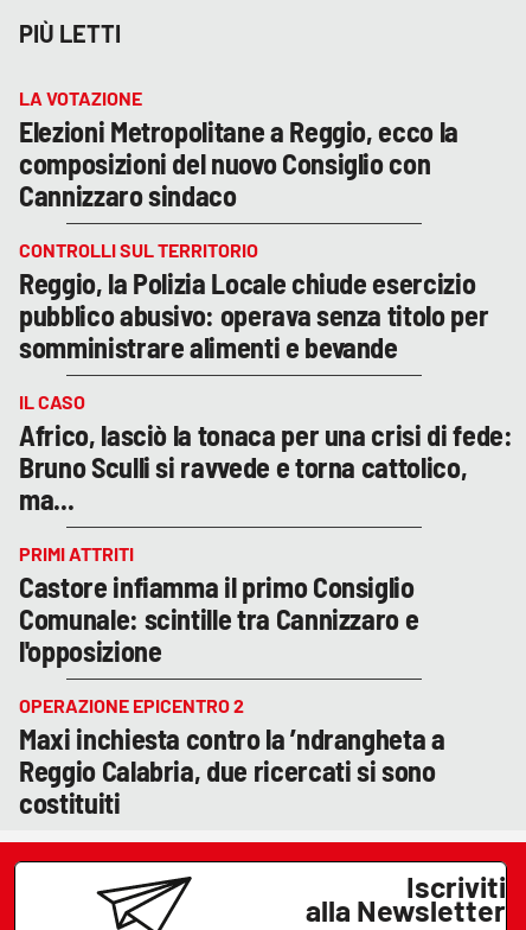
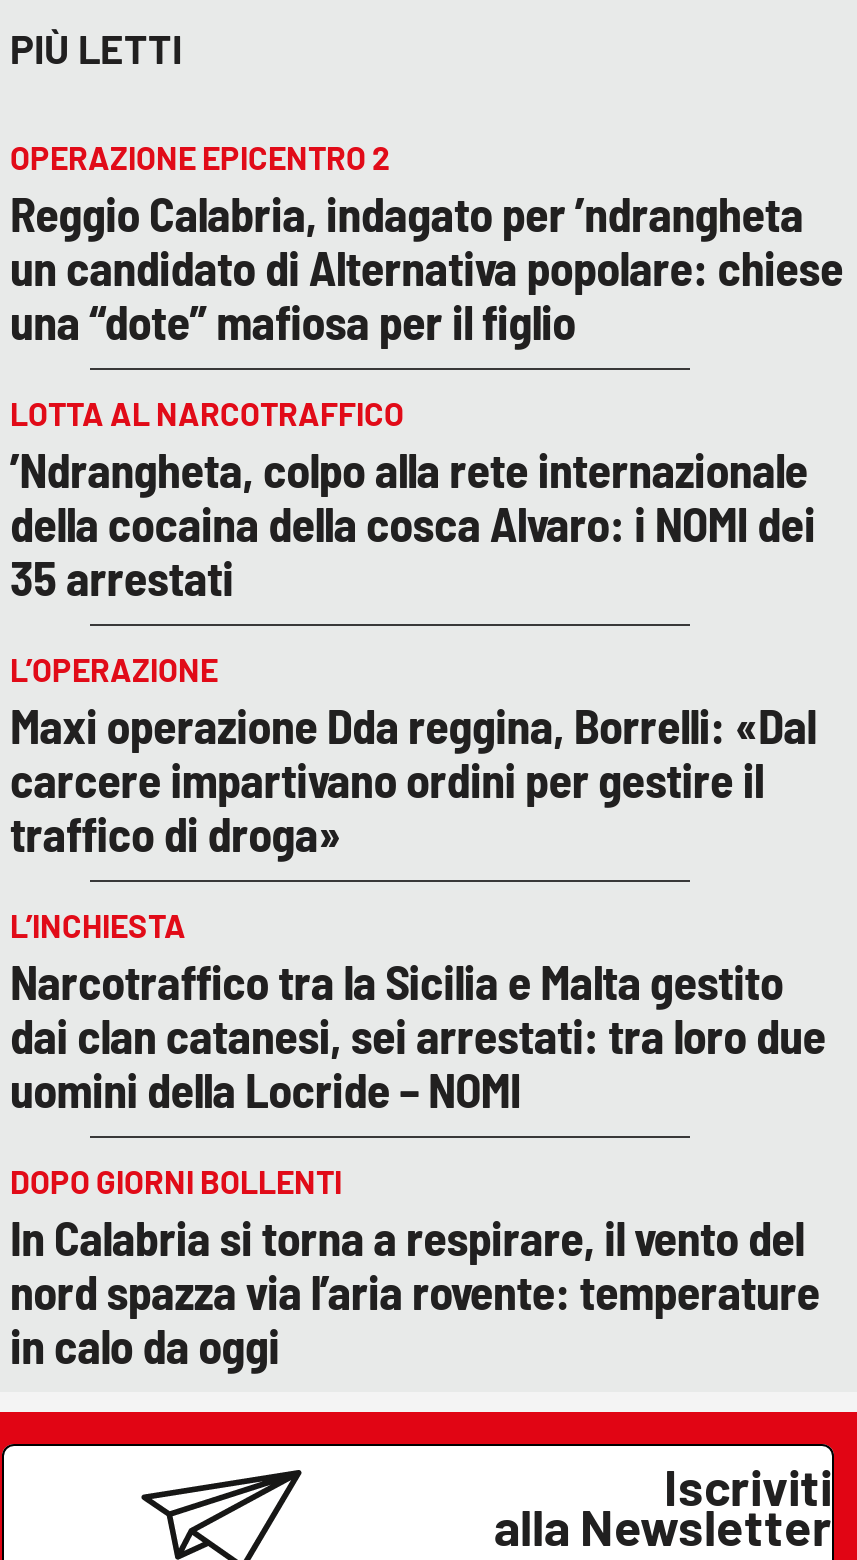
[19,86,512,667] LA VOTAZIONE | Elezioni Metropolitane a Reggio, ecco la | composizioni del nuovo Consiglio con | Cannizzaro sindaco | CONTROLLI SUL TERRITORIO | Reggio, la Polizia Locale chiude esercizio | pubblico abusivo: operava senza titolo per | somministrare alimenti e bevande | IL CASO | Africo, lasciò la tonaca per una crisi di fede: | Bruno Sculli si ravvede e torna cattolico, | ma... | PRIMI ATTRITI | Castore infiamma il primo Consiglio | Comunale: scintille tra Cannizzaro e | l'opposizione -> none
moved [19,693,244,716] -> [10,137,390,175]: OPERAZIONE EPICENTRO 2
[19,721,445,819] Maxi inchiesta contro la ’ndrangheta a | Reggio Calabria, due ricercati si sono | costituiti -> [10,183,843,1373] Reggio Calabria, indagato per ’ndrangheta | un candidato di Alternativa popolare: chiese | una “dote” mafiosa per il figlio | LOTTA AL NARCOTRAFFICO | ’Ndrangheta, colpo alla rete internazionale | della cocaina della cosca Alvaro: i NOMI dei | 35 arrestati | L’OPERAZIONE | Maxi operazione Dda reggina, Borrelli: «Dal | carcere impartivano ordini per gestire il | traffico di droga» | L’INCHIESTA | Narcotraffico tra la Sicilia e Malta gestito | dai clan catanesi, sei arrestati: tra loro due | uomini della Locride – NOMI | DOPO GIORNI BOLLENTI | In Calabria si torna a respirare, il vento del | nord spazza via l’aria rovente: temperature | in calo da oggi

